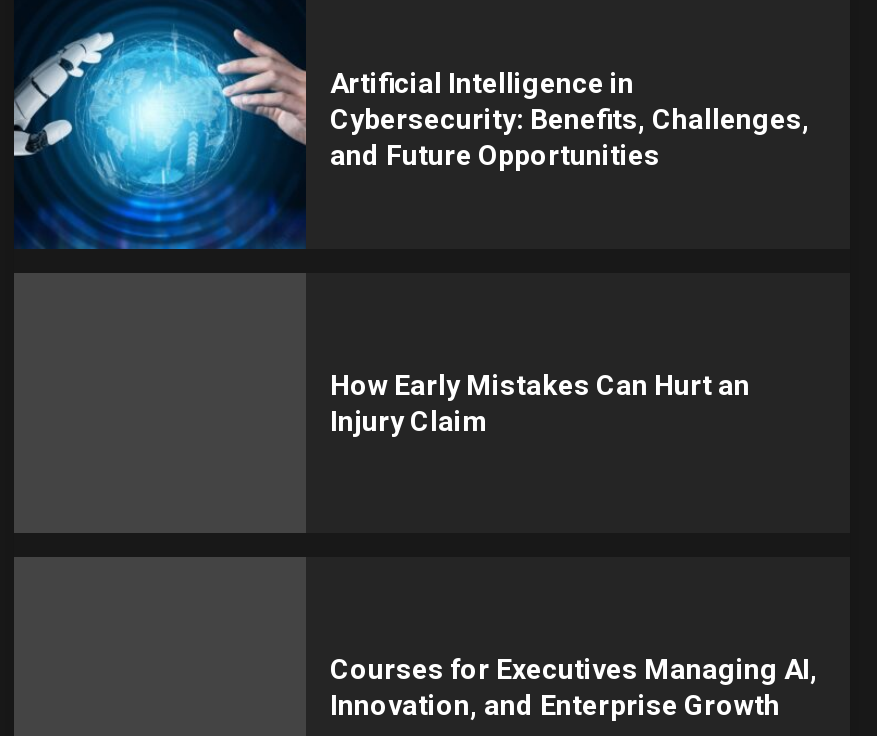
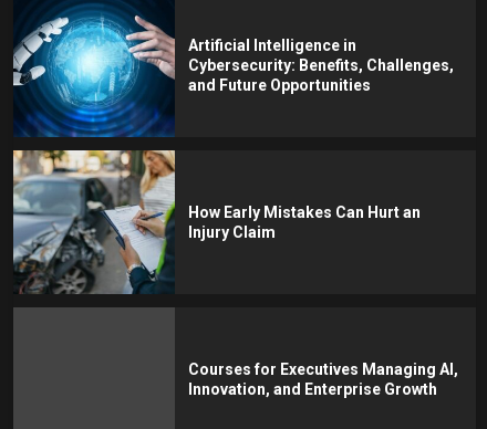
none -> [12,149,176,294] [image]

